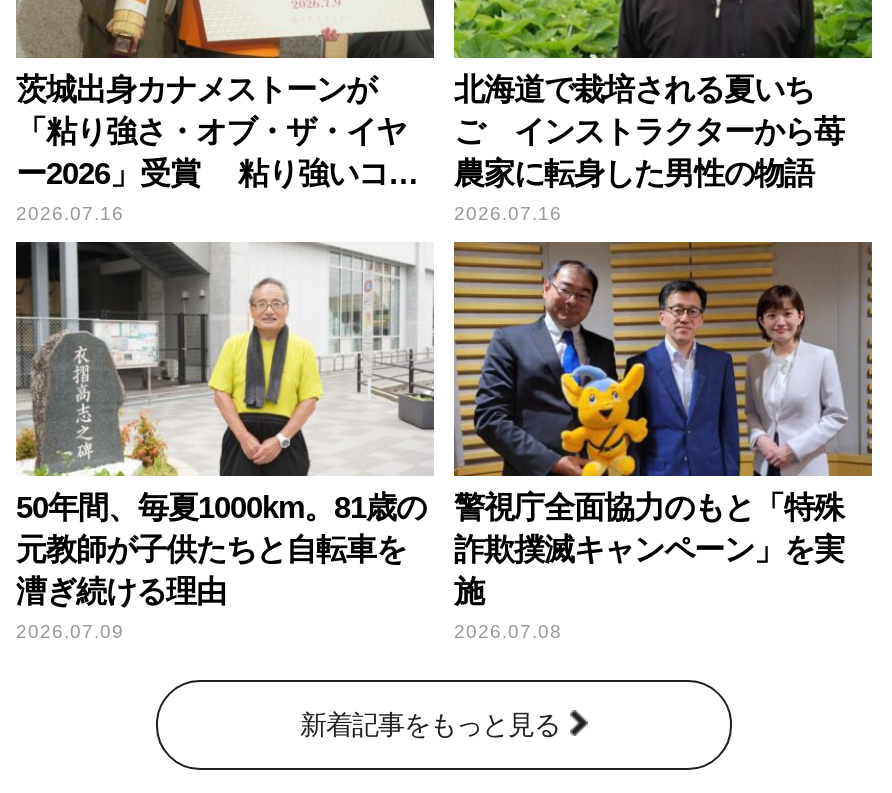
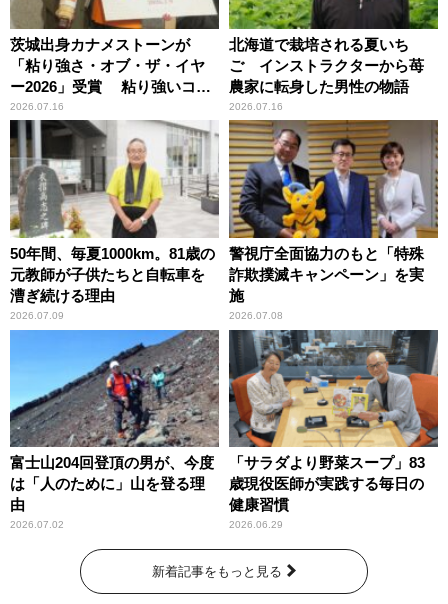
none -> [9,329,220,530] [image] | 富士山204回登頂の男が、今度 | は「人のために」山を登る理 | 由 | 2026.07.02
none -> [228,329,438,530] [image] | 「サラダより野菜スープ」83 | 歳現役医師が実践する毎日の | 健康習慣 | 2026.06.29

